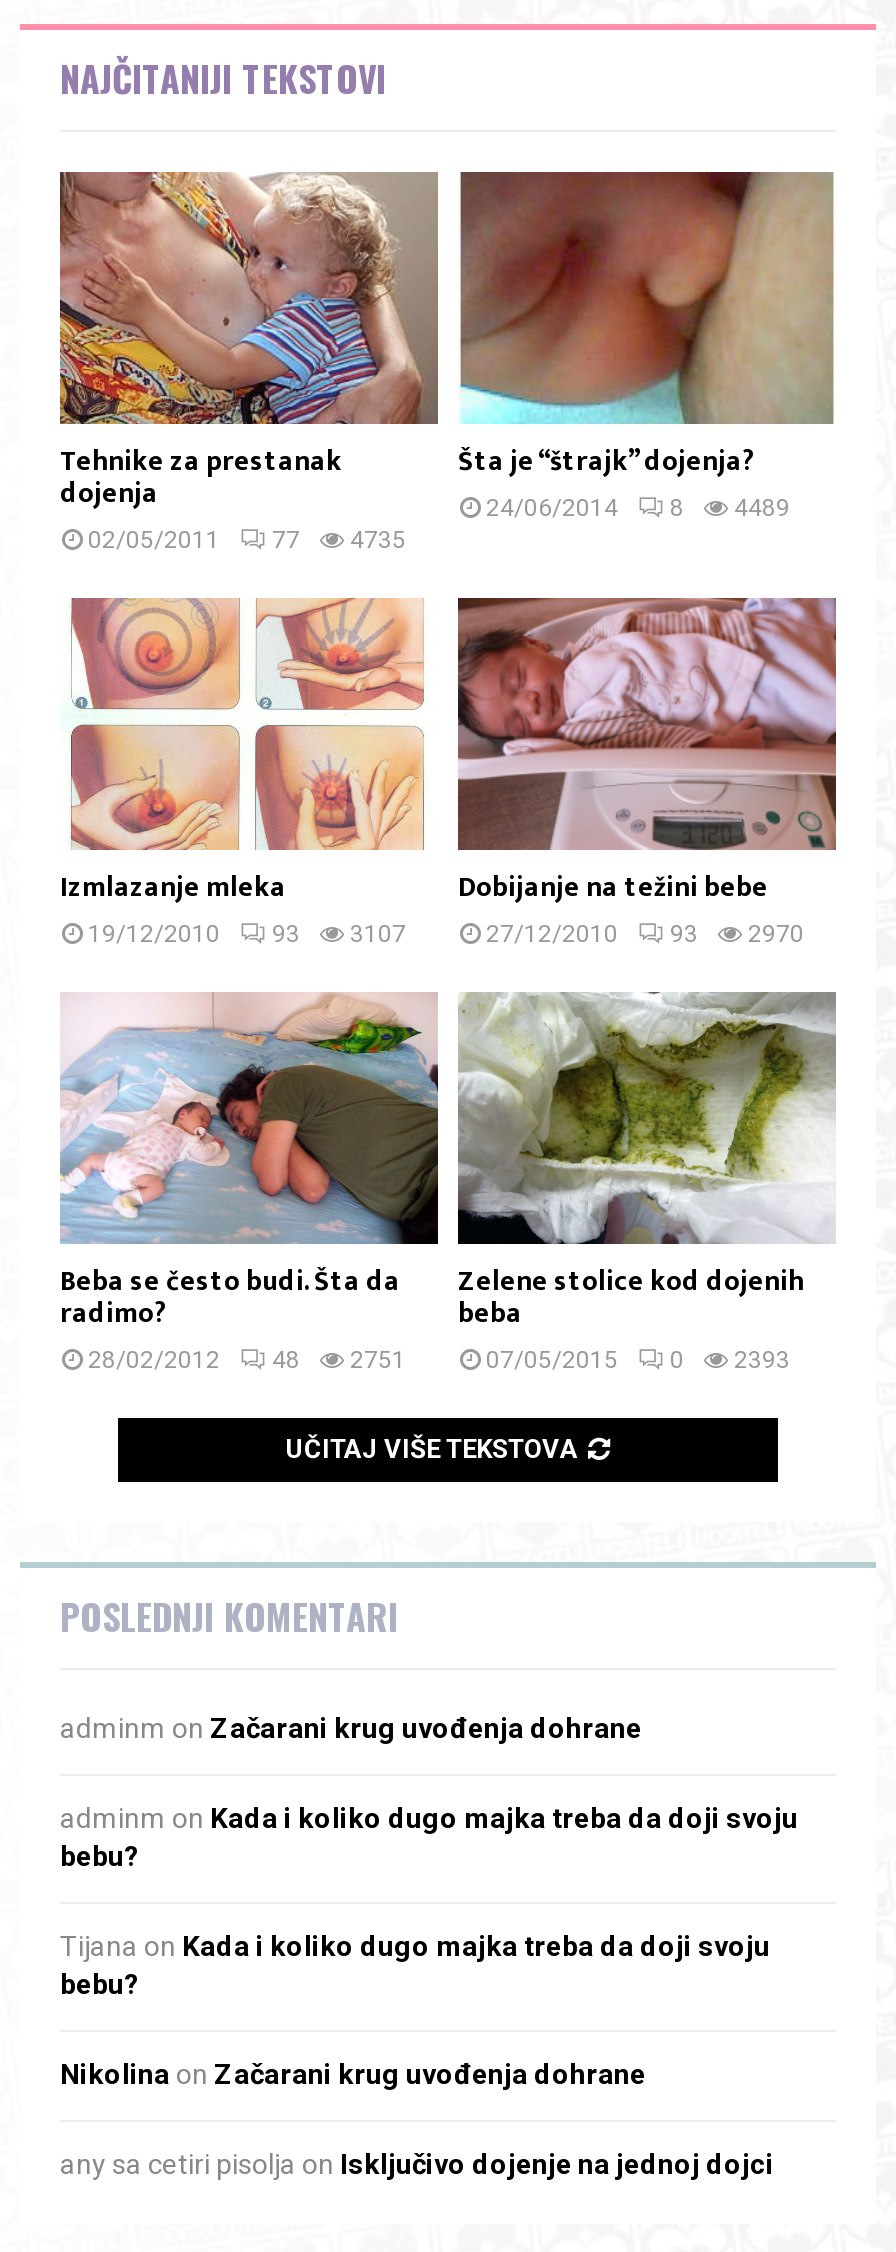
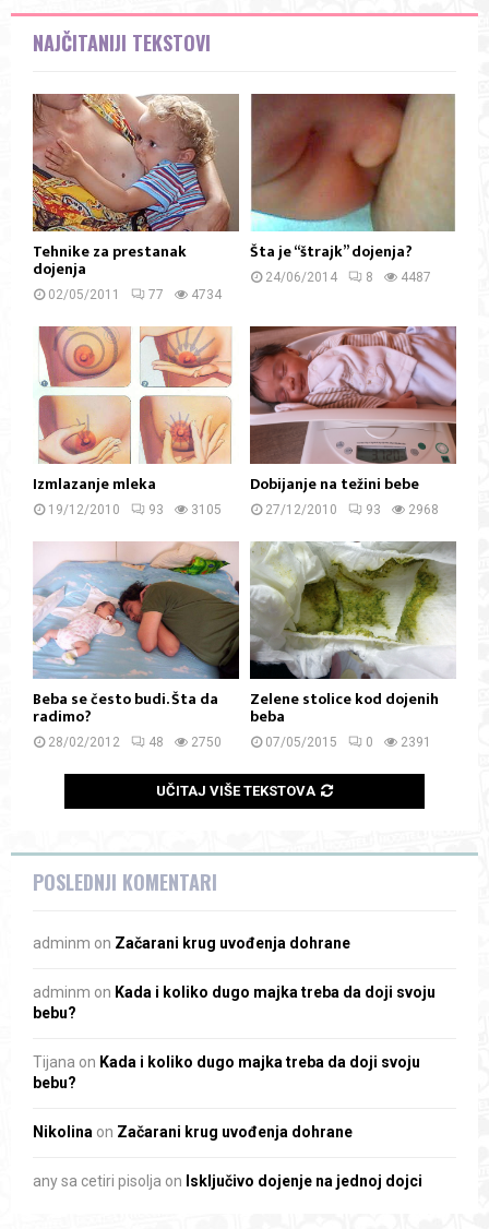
[486,494,790,522] 24/06/2014 8 4489 -> [265,270,431,285] 24/06/2014 8 4487
[88,526,406,554] 02/05/2011 77 4735 -> [48,287,222,302] 02/05/2011 77 4734
[88,920,406,948] 19/12/2010 93 3107 -> [48,502,222,517] 19/12/2010 93 3105
[486,920,804,948] 27/12/2010 93 2970 -> [265,502,439,517] 27/12/2010 93 2968
[88,1346,406,1374] 28/02/2012 48 2751 -> [48,735,222,750] 28/02/2012 48 2750
[486,1346,790,1374] 07/05/2015 0 2393 -> [265,735,431,750] 07/05/2015 0 2391

